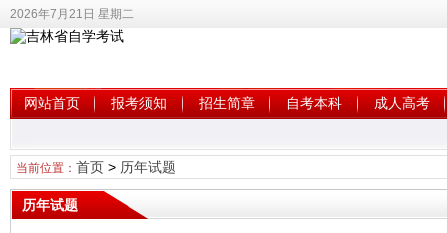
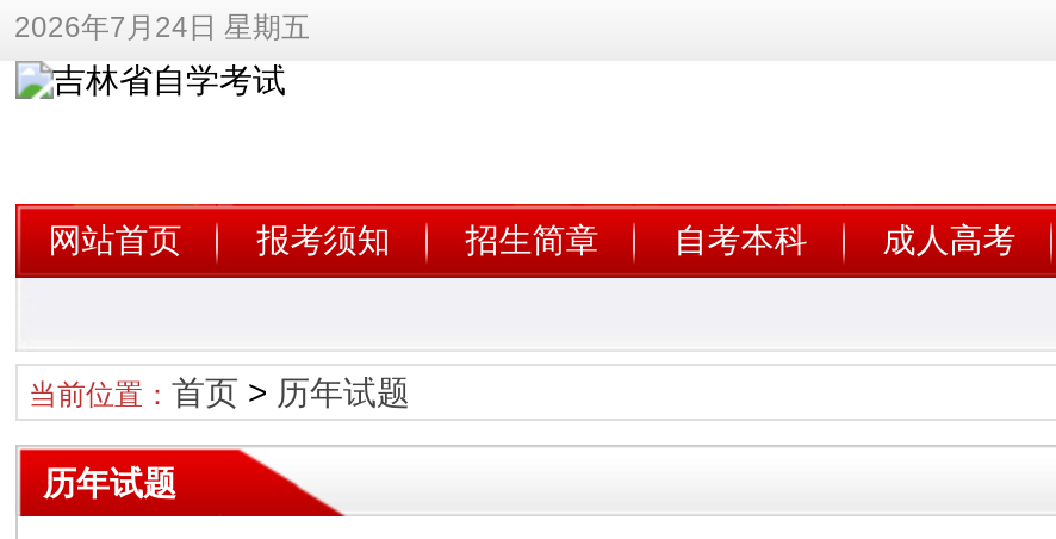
[9,7,133,21] 2026年7月21日 星期二 -> [14,11,310,44] 2026年7月24日 星期五

